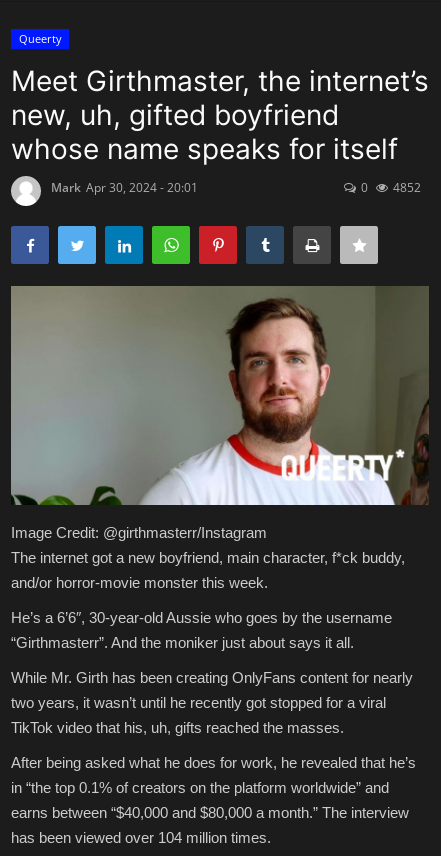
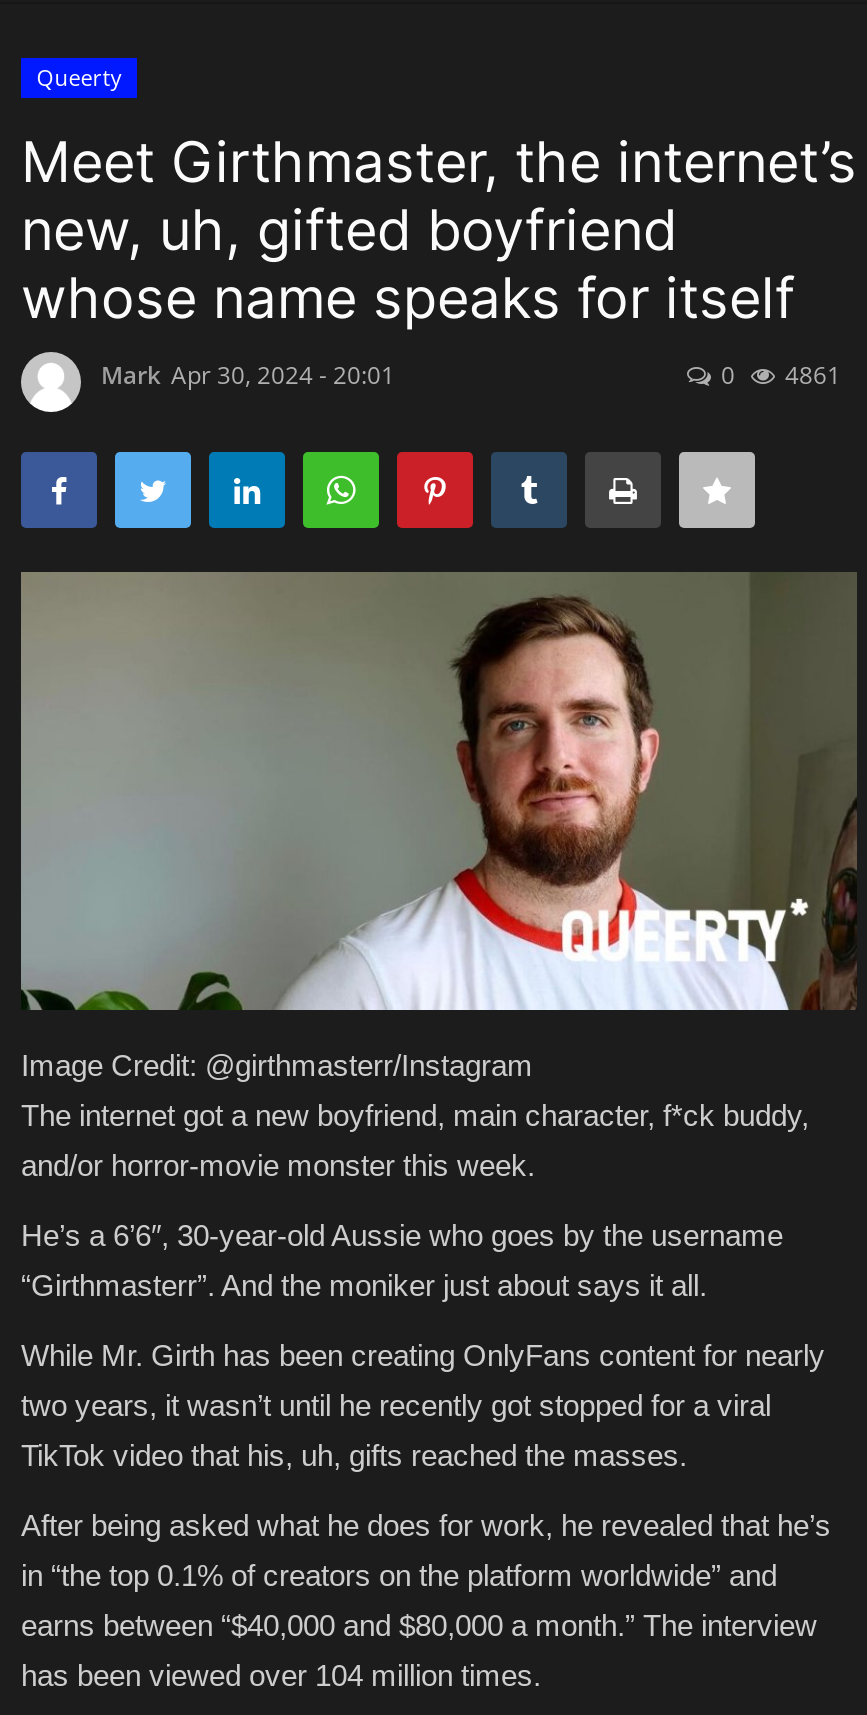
[361,179,421,196] 0 4852 -> [721,358,841,392] 0 4861

